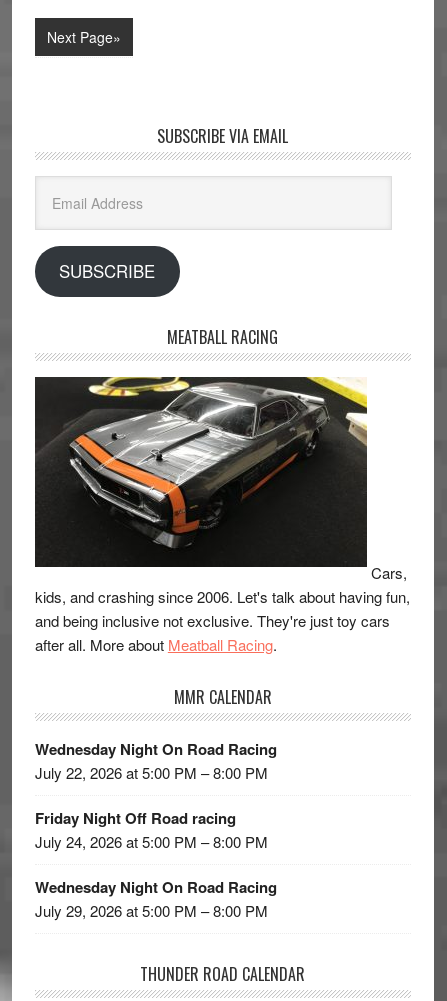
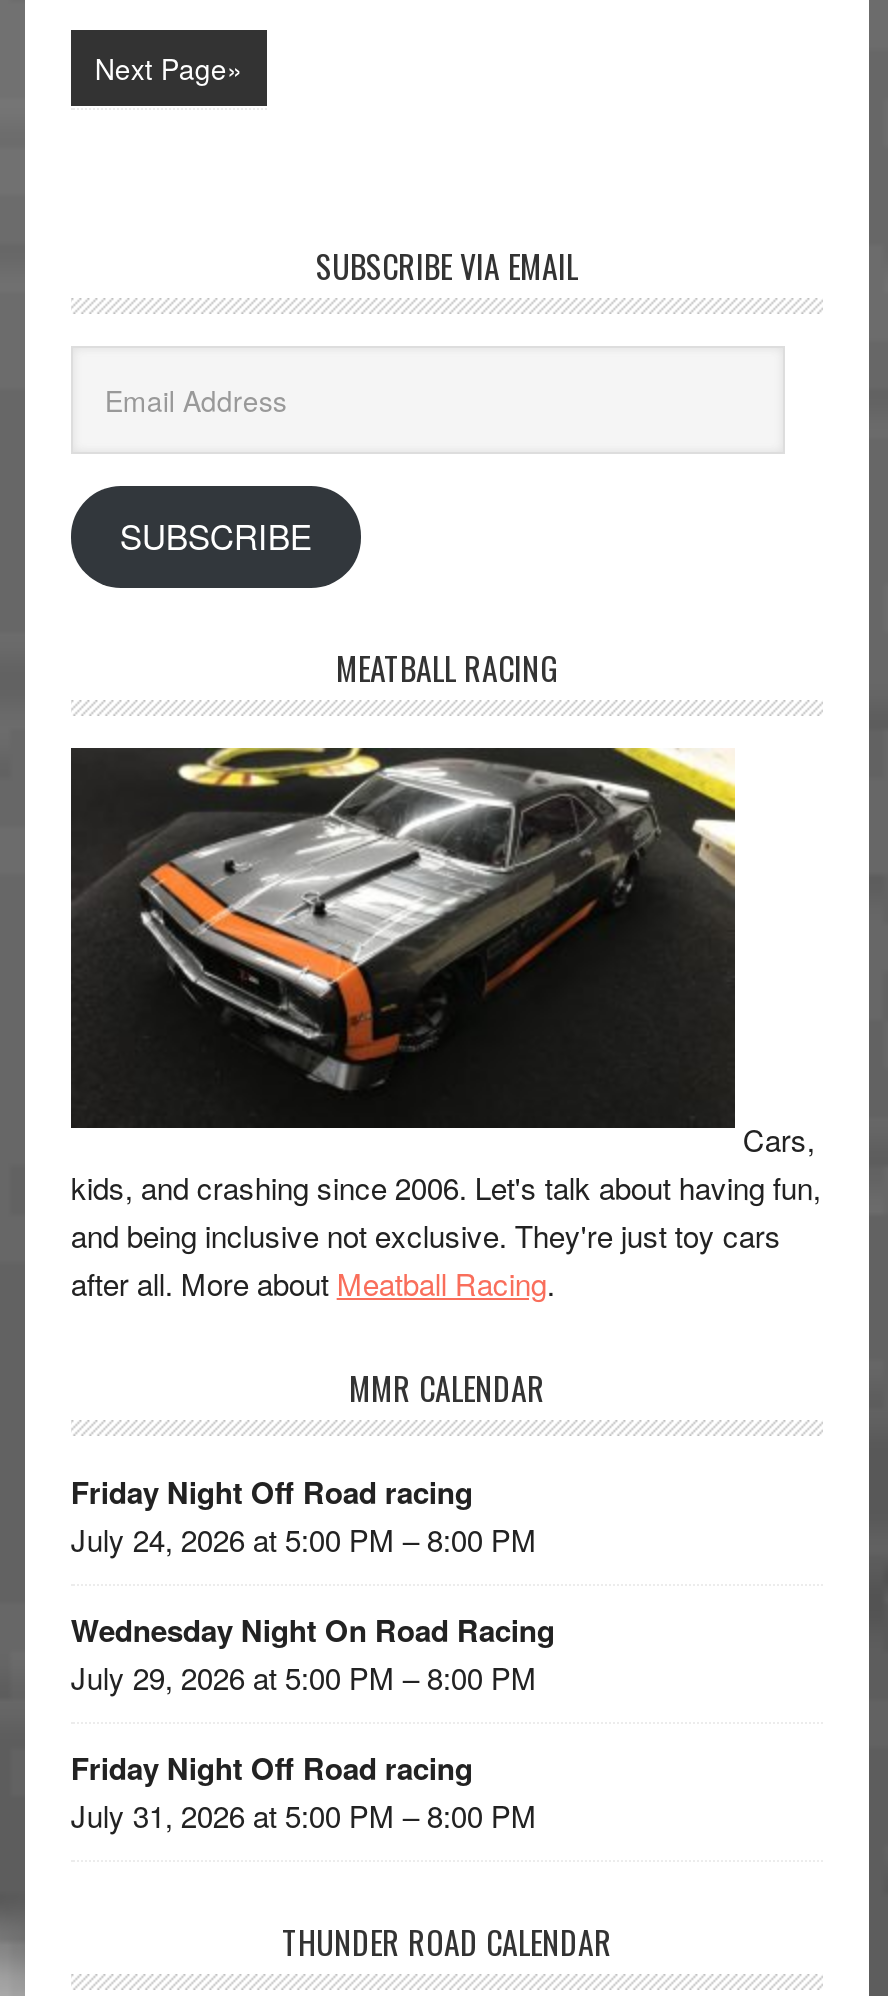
[35,737,277,782] Wednesday Night On Road Racing | July 22, 2026 at 5:00 PM – 8:00 PM -> none
moved [35,806,277,920] -> [71,1469,555,1697]: Friday Night Off Road racing | July 24, 2026 at 5:00 PM – 8:00 PM | Wednesday Night On Road Racing | July 29, 2026 at 5:00 PM – 8:00 PM
none -> [71,1745,537,1835] Friday Night Off Road racing | July 31, 2026 at 5:00 PM – 8:00 PM

